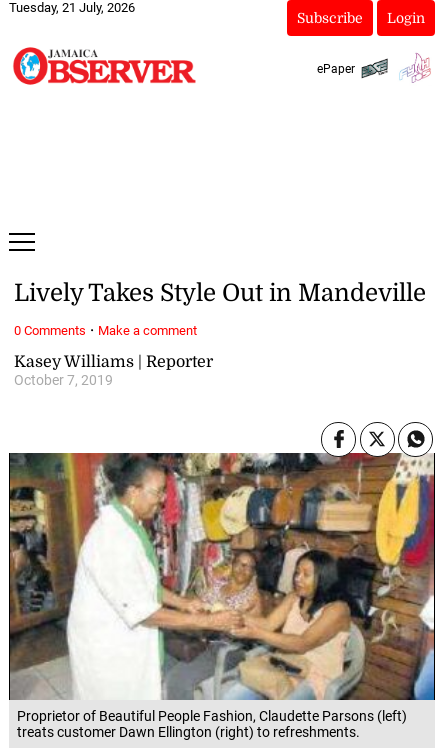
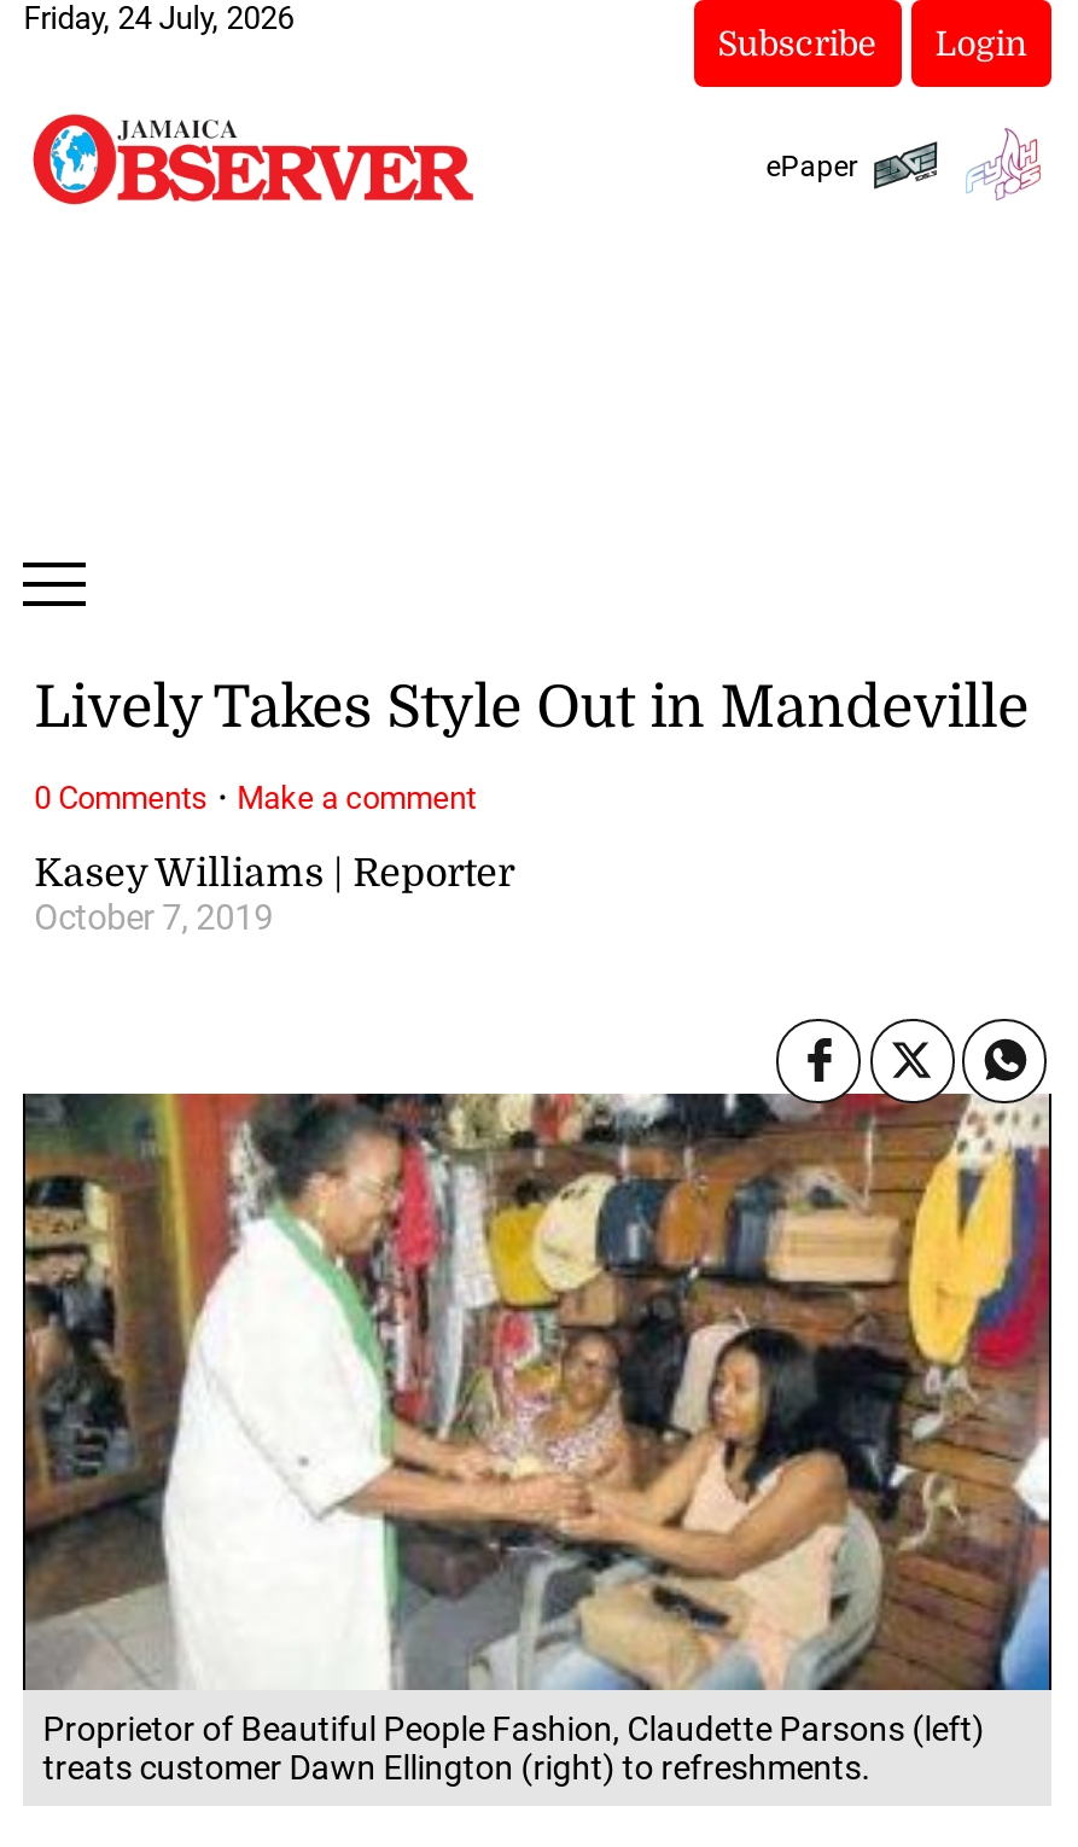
[9,0,135,15] Tuesday, 21 July, 2026 -> [23,0,294,36] Friday, 24 July, 2026

